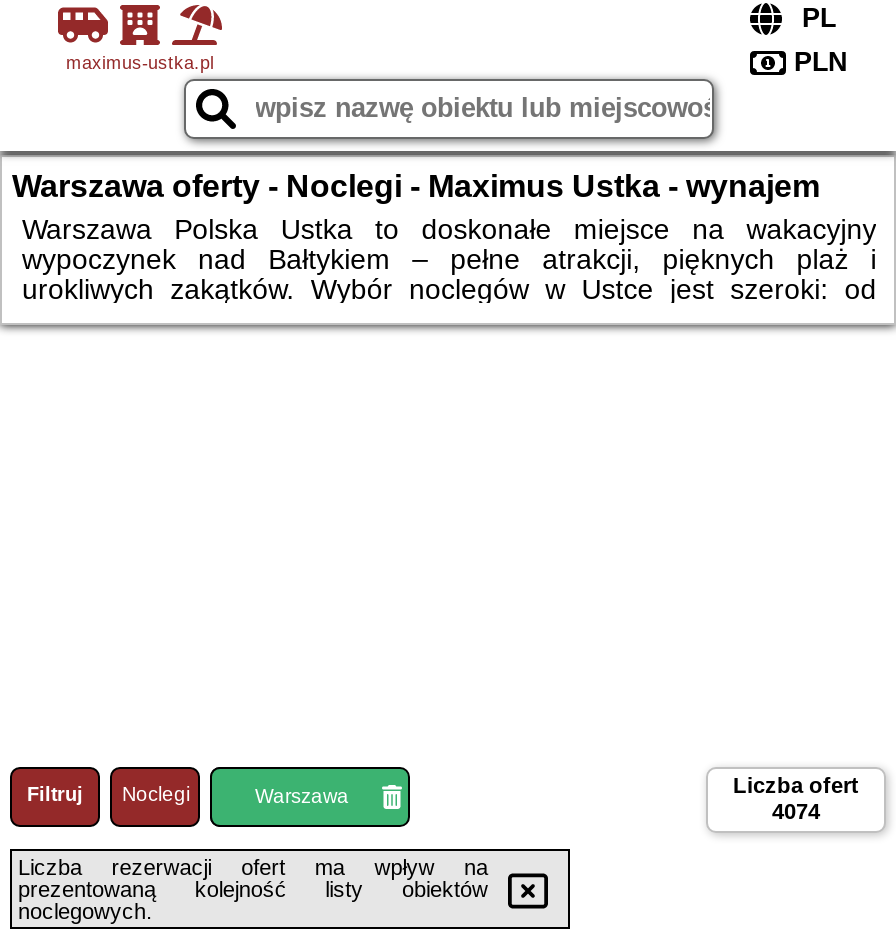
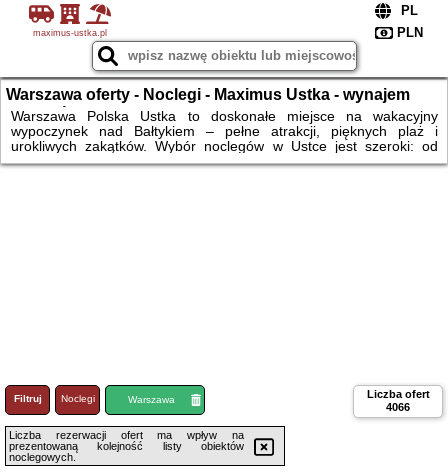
[772,799,820,823] 4074 -> [386,401,410,413] 4066

